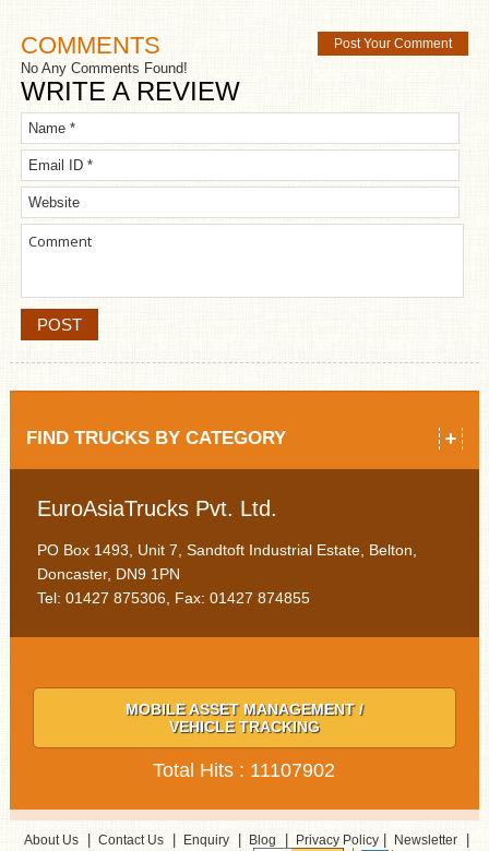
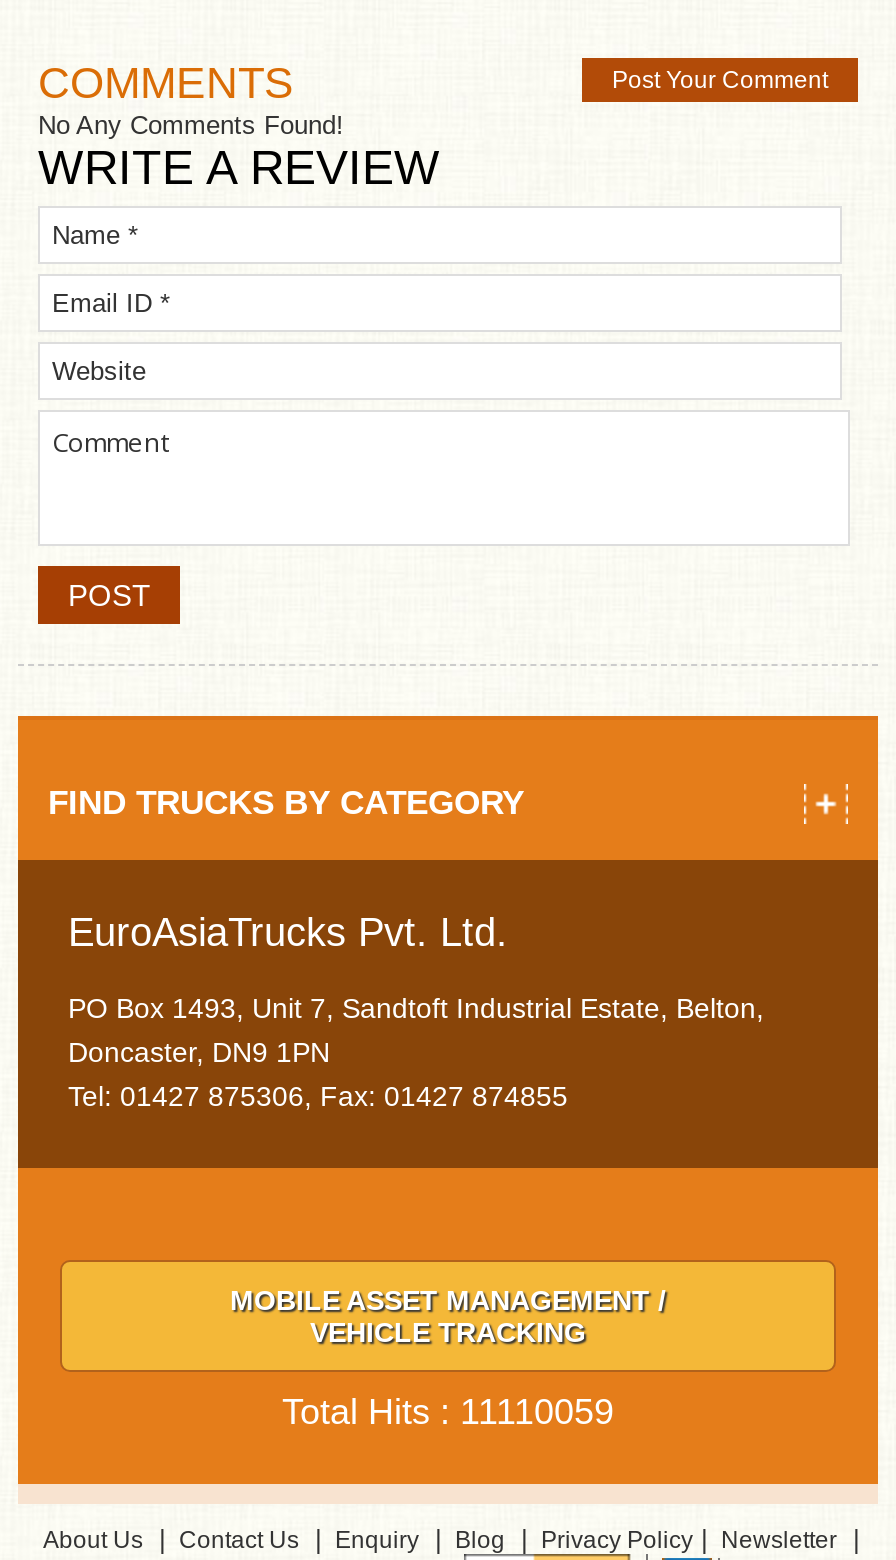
[153,759,336,781] Total Hits : 11107902 -> [282,1391,614,1431] Total Hits : 11110059

